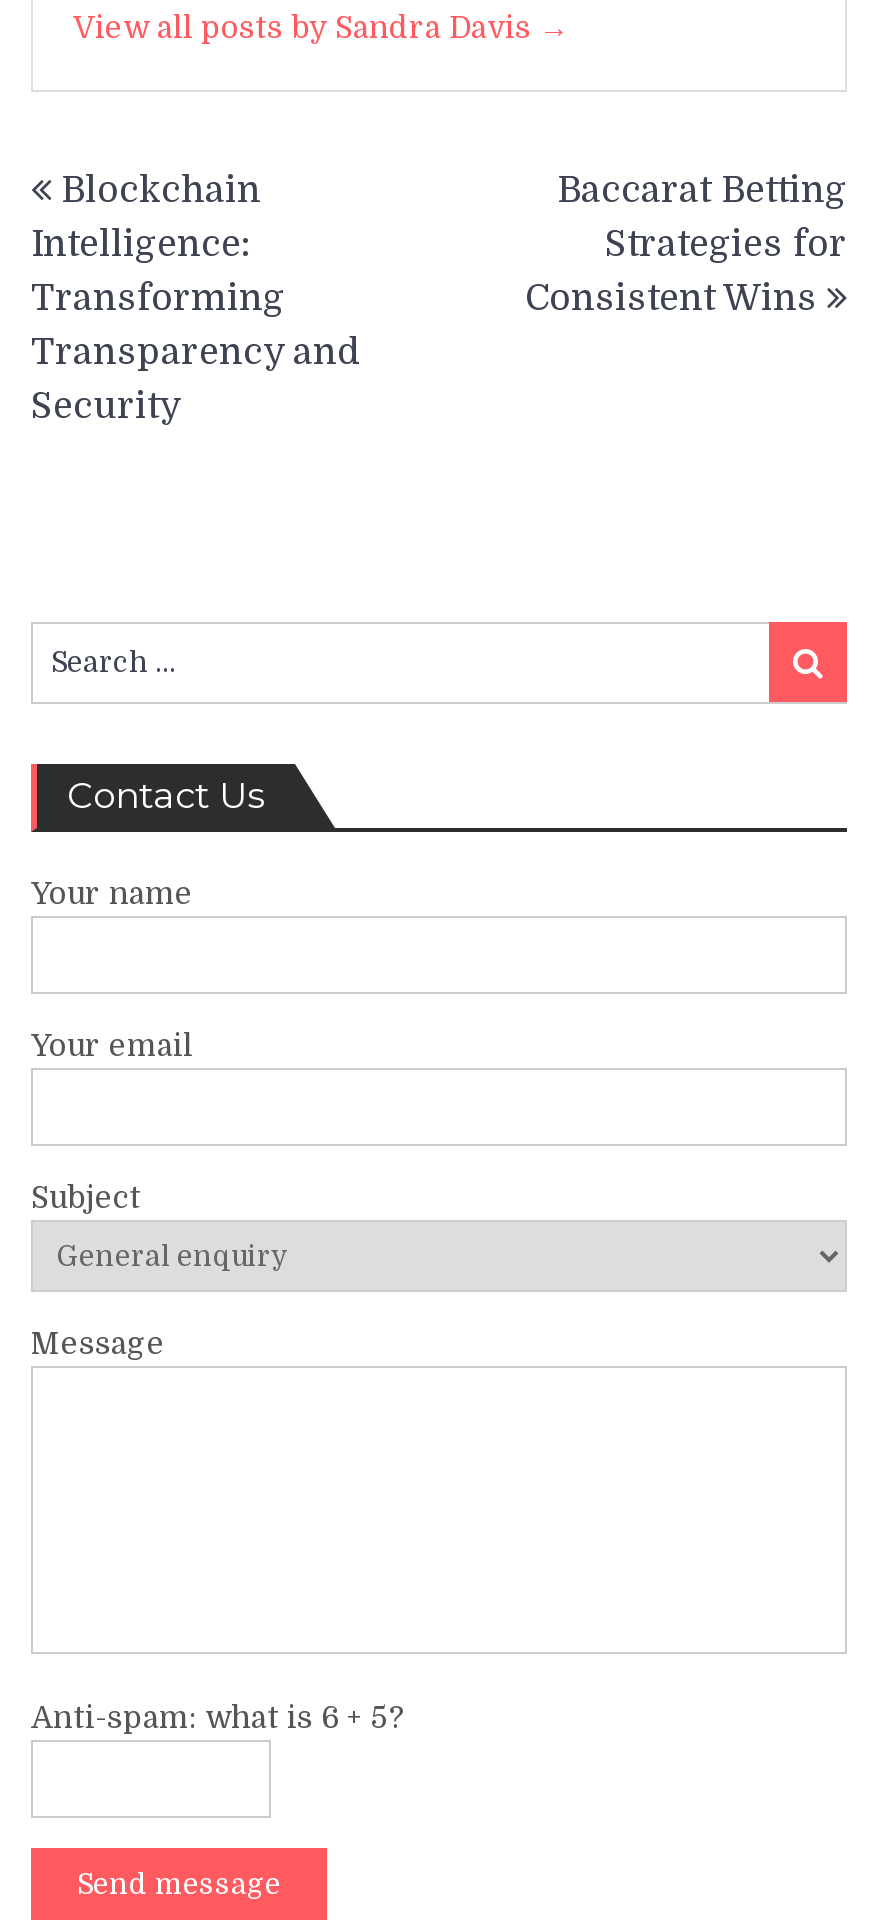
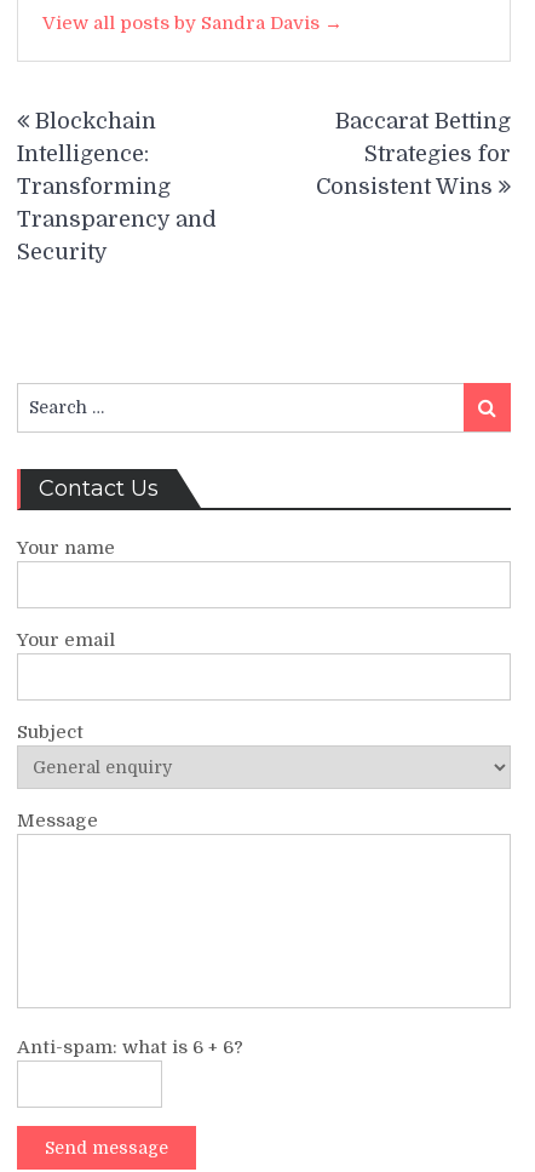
[31,1700,405,1736] Anti-spam: what is 6 + 5? -> [17,1036,243,1058] Anti-spam: what is 6 + 6?

